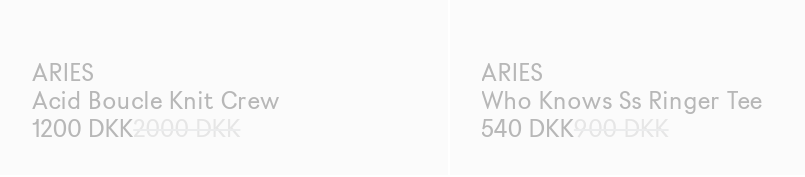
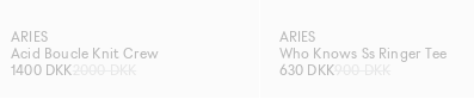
[32,112,240,142] 1200 DKK 2000 DKK -> [11,60,136,78] 1400 DKK 2000 DKK
[481,112,669,142] 540 DKK 900 DKK -> [279,60,391,78] 630 DKK 900 DKK

